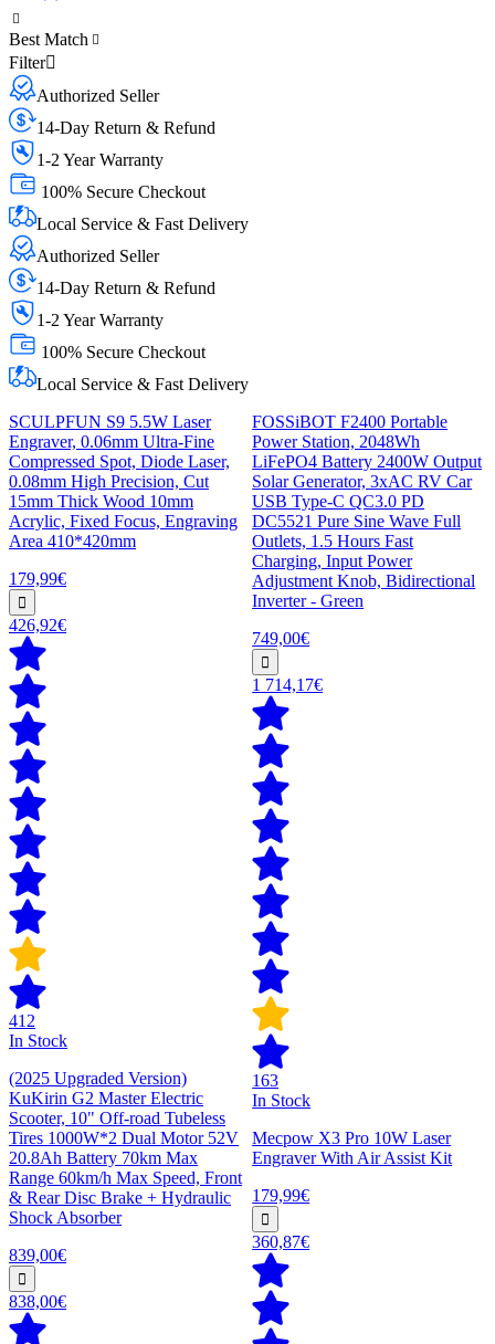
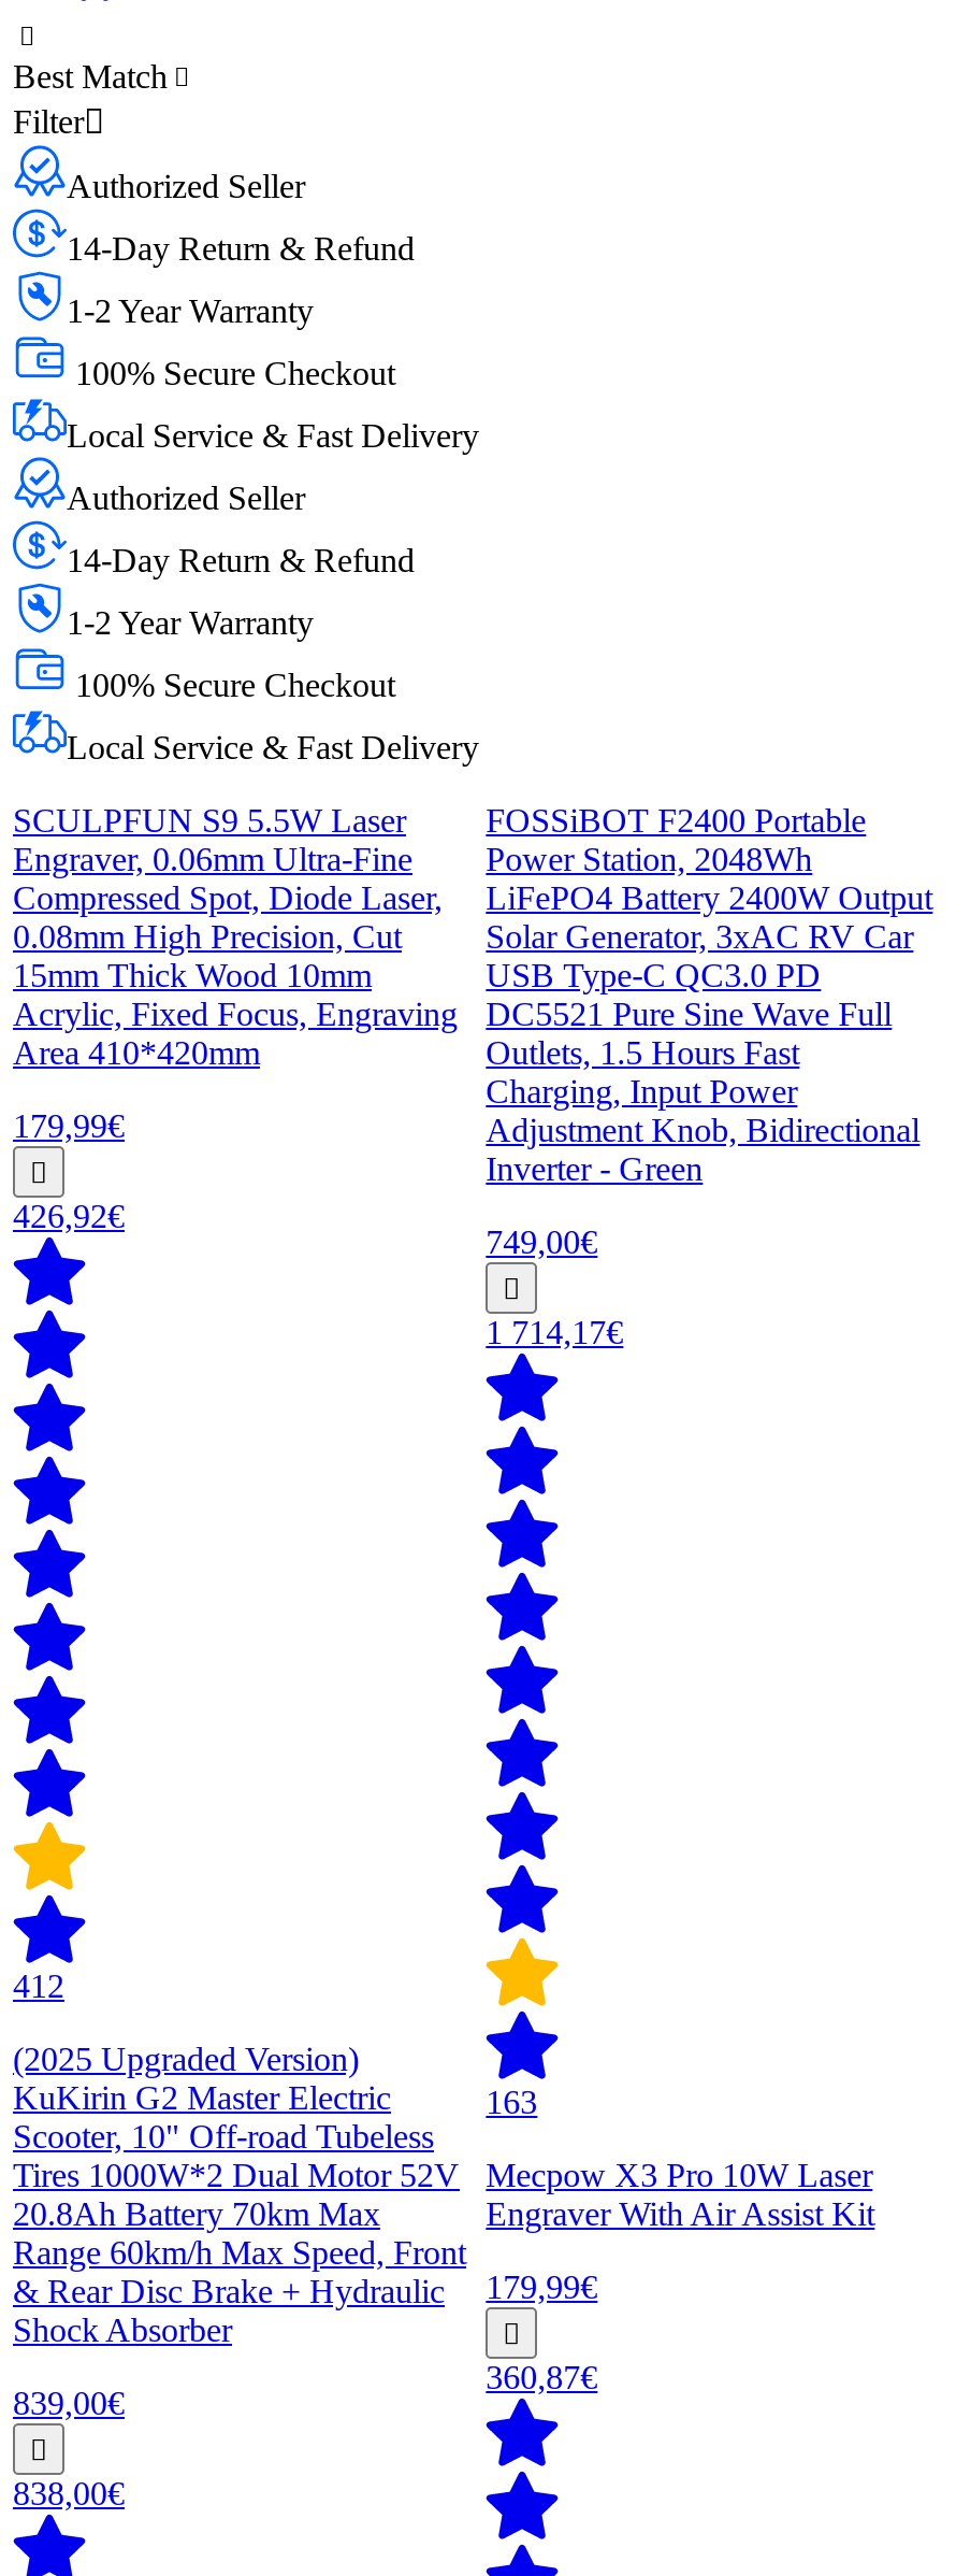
[9,1031,67,1050] In Stock -> none
[252,1091,311,1110] In Stock -> none

